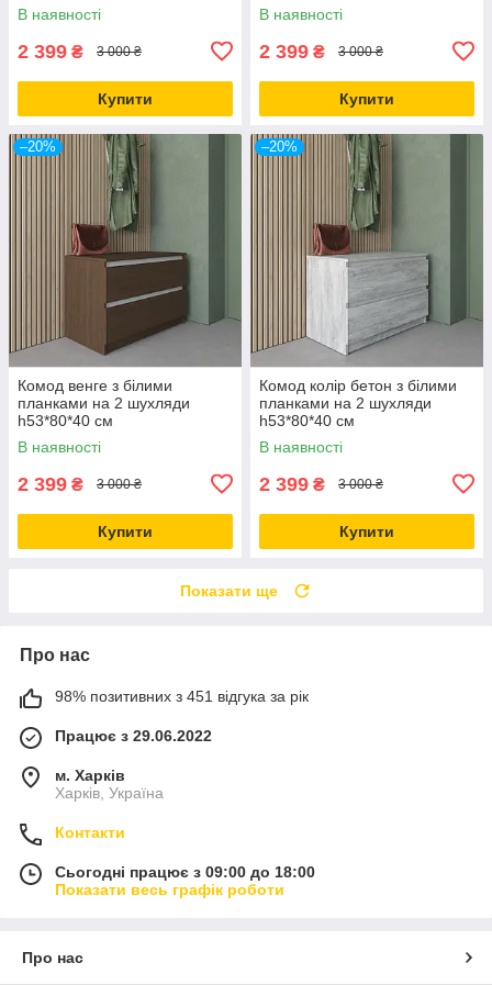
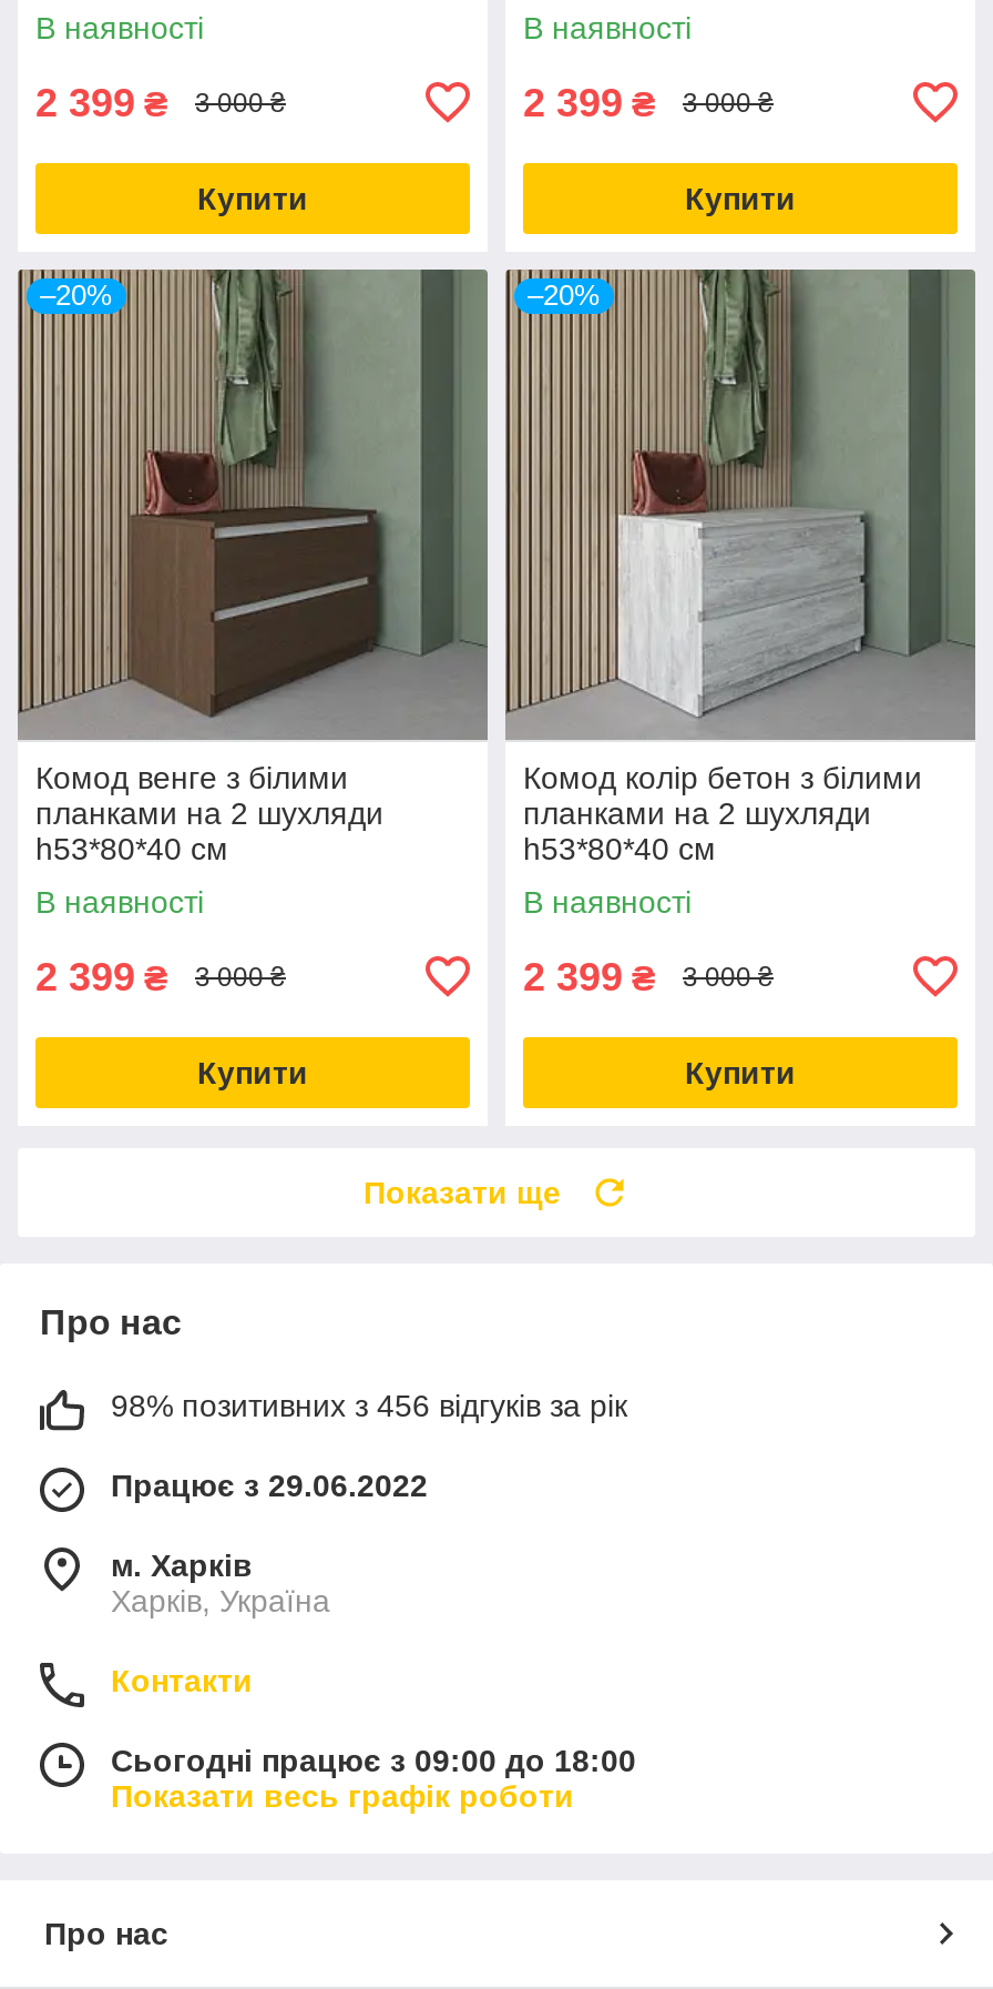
[55,687,309,705] 98% позитивних з 451 відгука за рік -> [111,1387,627,1423] 98% позитивних з 456 відгуків за рік

